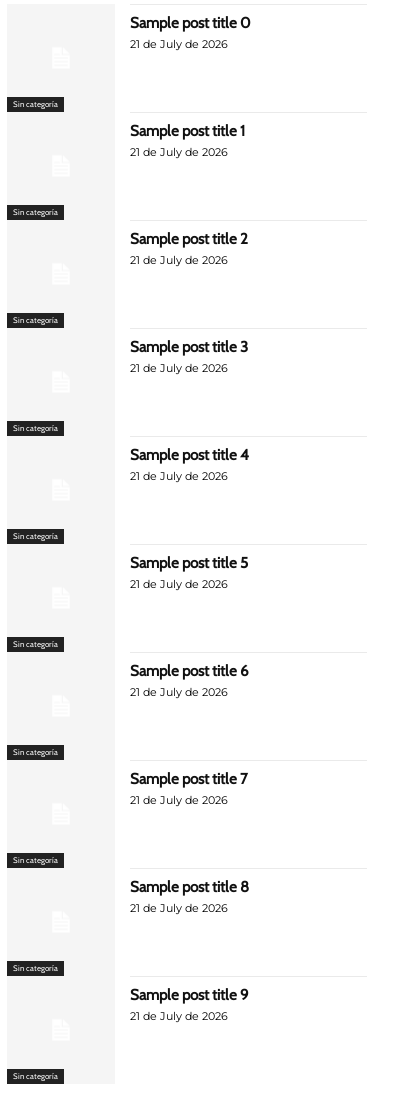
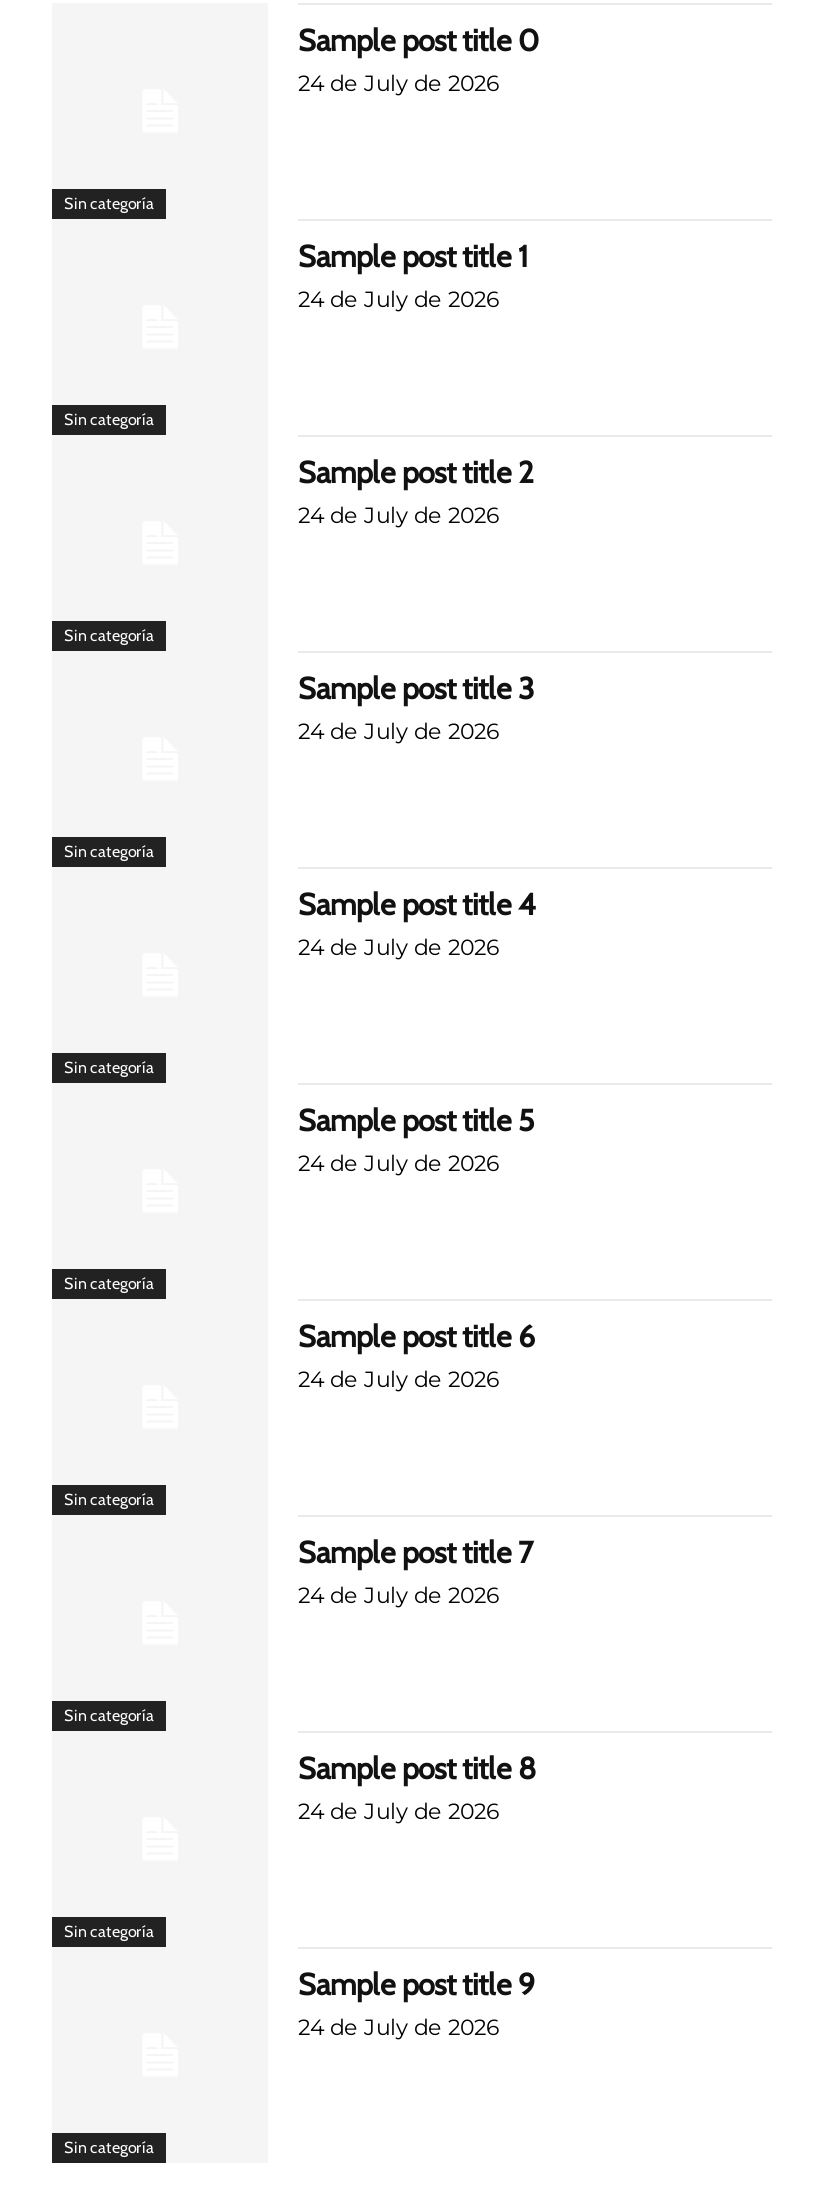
[130,37,228,51] 21 de July de 2026 -> [298,69,500,97] 24 de July de 2026
[130,145,228,159] 21 de July de 2026 -> [298,285,500,313] 24 de July de 2026
[130,253,228,267] 21 de July de 2026 -> [298,501,500,529] 24 de July de 2026
[130,361,228,375] 21 de July de 2026 -> [298,717,500,745] 24 de July de 2026
[130,469,228,483] 21 de July de 2026 -> [298,933,500,961] 24 de July de 2026
[130,577,228,591] 21 de July de 2026 -> [298,1149,500,1177] 24 de July de 2026
[130,685,228,699] 21 de July de 2026 -> [298,1365,500,1393] 24 de July de 2026
[130,793,228,807] 21 de July de 2026 -> [298,1581,500,1609] 24 de July de 2026
[130,901,228,915] 21 de July de 2026 -> [298,1797,500,1825] 24 de July de 2026
[130,1009,228,1023] 21 de July de 2026 -> [298,2013,500,2041] 24 de July de 2026

